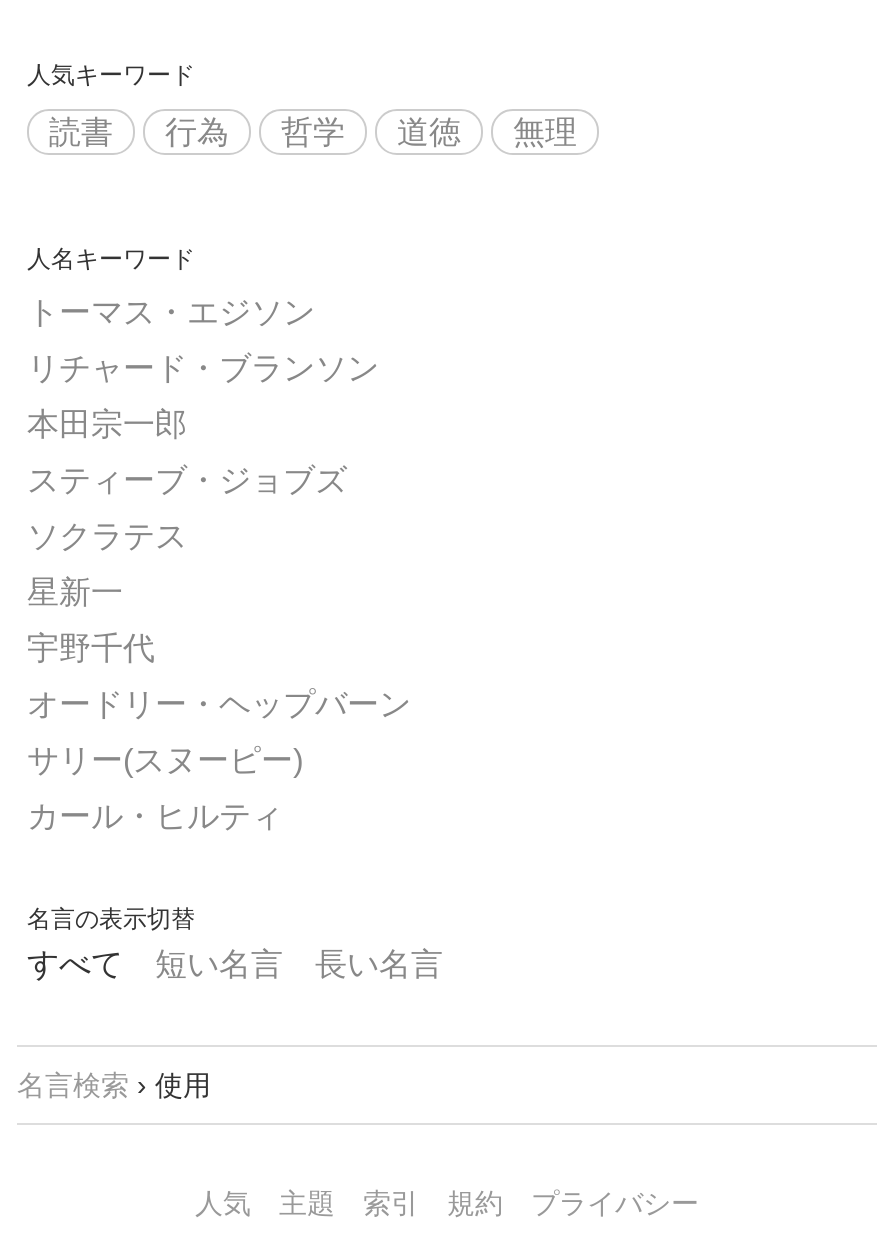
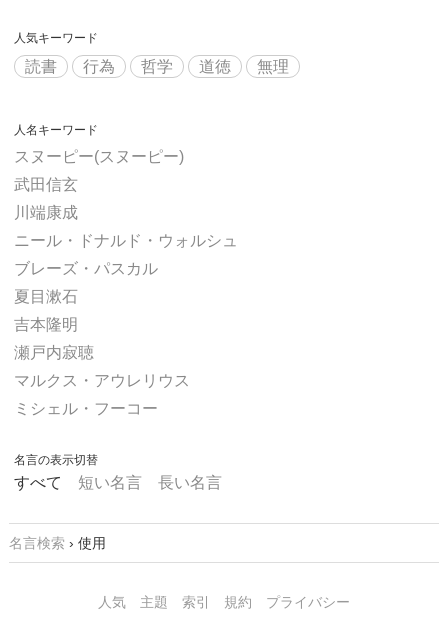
[27,295,315,329] トーマス・エジソン -> [14,148,184,165] スヌーピー(スヌーピー)
[27,351,379,385] リチャード・ブランソン -> [14,176,78,193] 武田信玄
[27,407,187,441] 本田宗一郎 -> [14,204,78,221] 川端康成
[27,463,347,497] スティーブ・ジョブズ -> [14,232,238,249] ニール・ドナルド・ウォルシュ
[27,519,187,553] ソクラテス -> [14,260,158,277] ブレーズ・パスカル
[27,575,123,609] 星新一 -> [14,288,78,305] 夏目漱石
[27,631,155,665] 宇野千代 -> [14,316,78,333] 吉本隆明
[27,687,411,721] オードリー・ヘップバーン -> [14,344,94,361] 瀬戸内寂聴
[27,743,303,777] サリー(スヌーピー) -> [14,372,190,389] マルクス・アウレリウス
[27,799,283,833] カール・ヒルティ -> [14,400,158,417] ミシェル・フーコー

